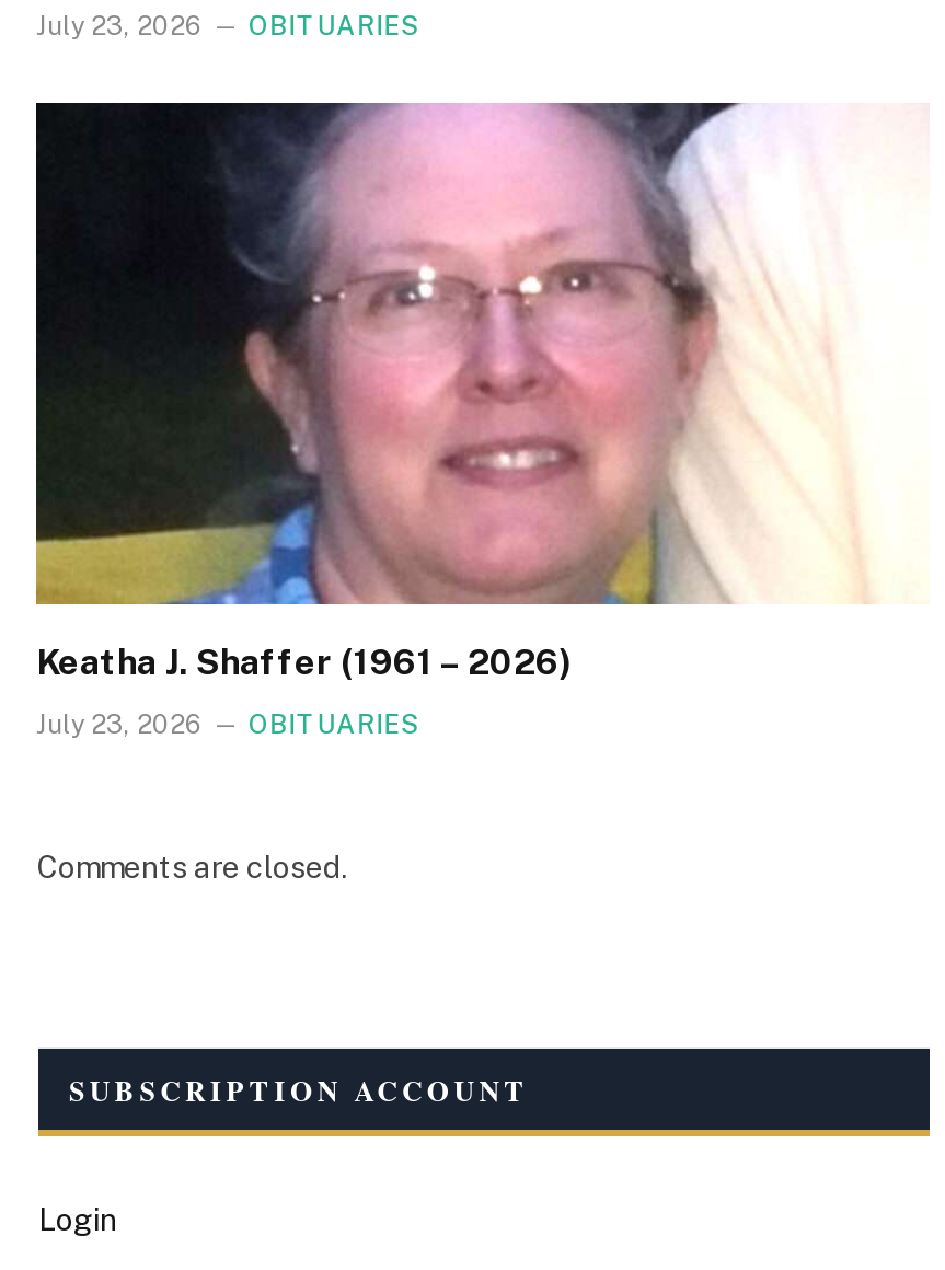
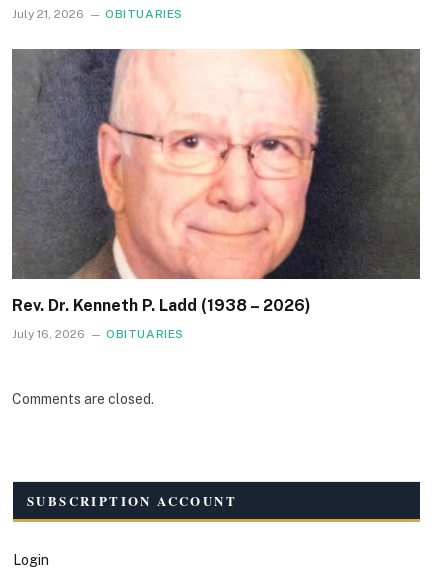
[36,11,419,42] July 23, 2026 OBITUARIES -> [12,7,183,21] July 21, 2026 OBITUARIES
[36,101,930,684] [image] | Keatha J. Shaffer (1961 – 2026) -> [11,48,421,315] [image] | Rev. Dr. Kenneth P. Ladd (1938 – 2026)
[36,711,419,741] July 23, 2026 OBITUARIES -> [12,327,184,341] July 16, 2026 OBITUARIES

